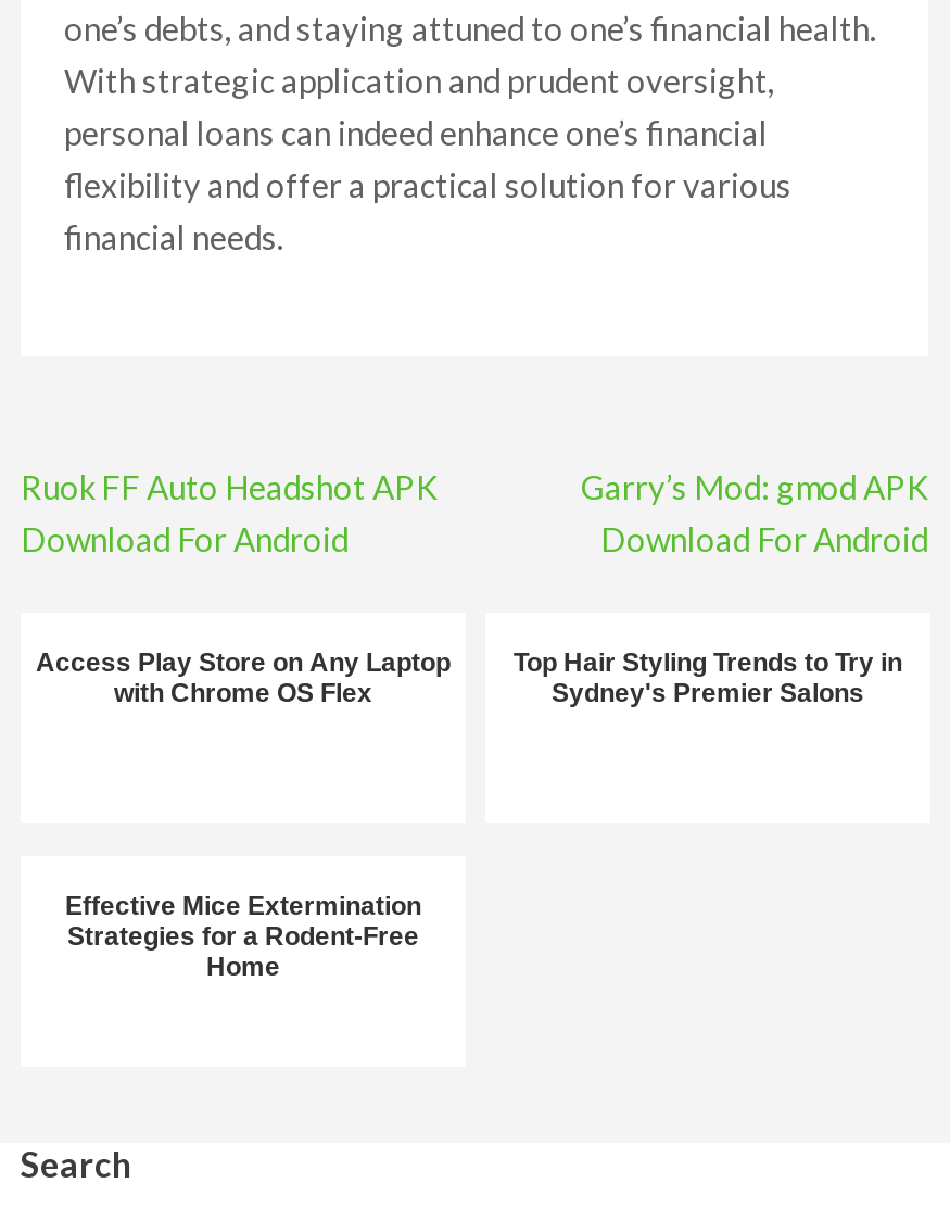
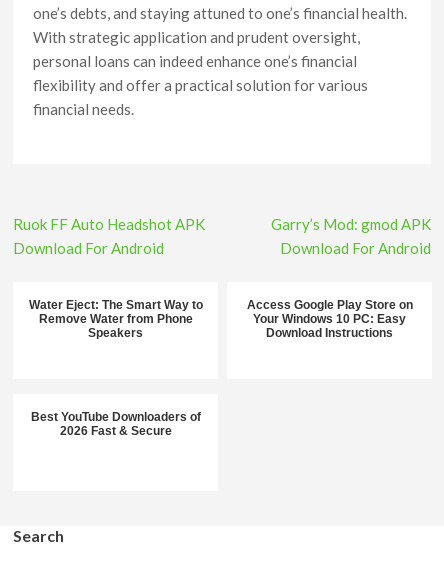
[36,647,451,708] Access Play Store on Any Laptop | with Chrome OS Flex -> [28,298,202,340] Water Eject: The Smart Way to | Remove Water from Phone | Speakers
[514,647,902,708] Top Hair Styling Trends to Try in | Sydney's Premier Salons -> [246,298,412,340] Access Google Play Store on | Your Windows 10 PC: Easy | Download Instructions
[65,891,421,982] Effective Mice Extermination | Strategies for a Rodent-Free | Home -> [30,410,200,438] Best YouTube Downloaders of | 2026 Fast & Secure

